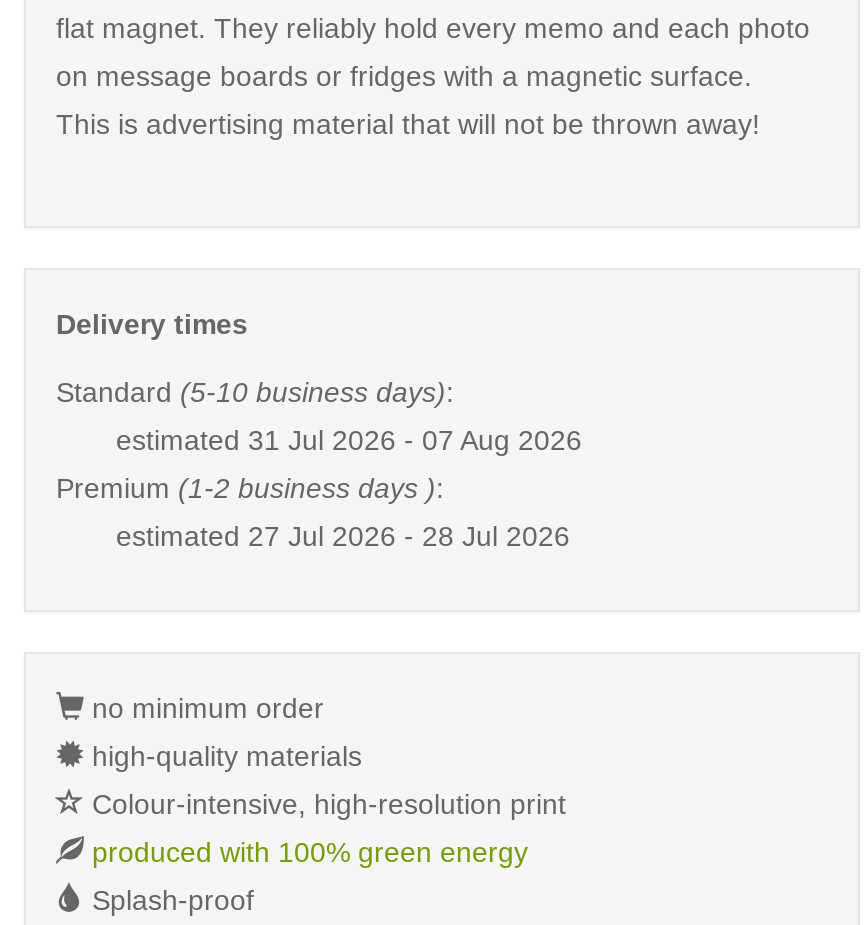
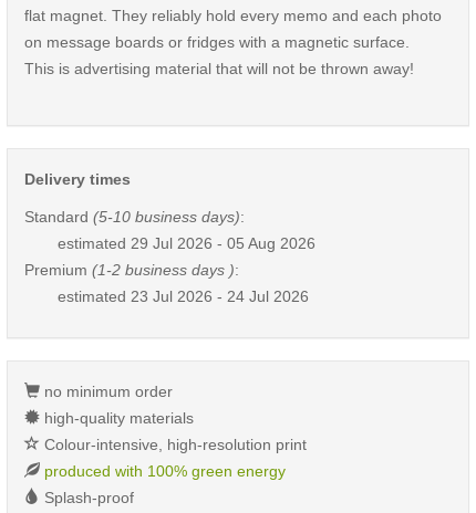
[116,424,582,456] estimated 31 Jul 2026 - 07 Aug 2026 -> [58,234,315,252] estimated 29 Jul 2026 - 05 Aug 2026
[116,520,570,552] estimated 27 Jul 2026 - 28 Jul 2026 -> [58,287,309,305] estimated 23 Jul 2026 - 24 Jul 2026

